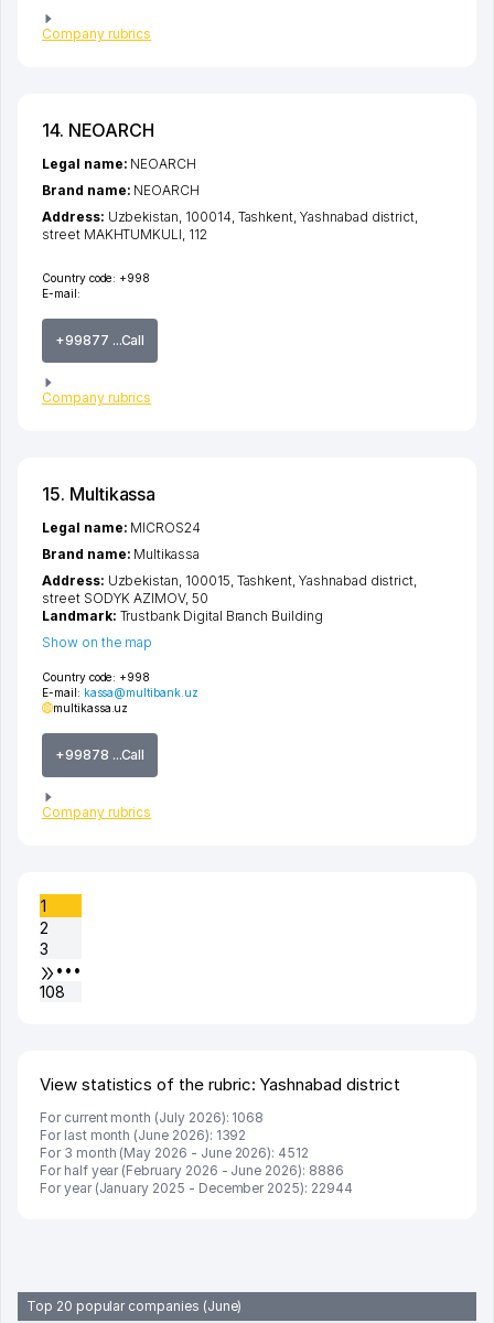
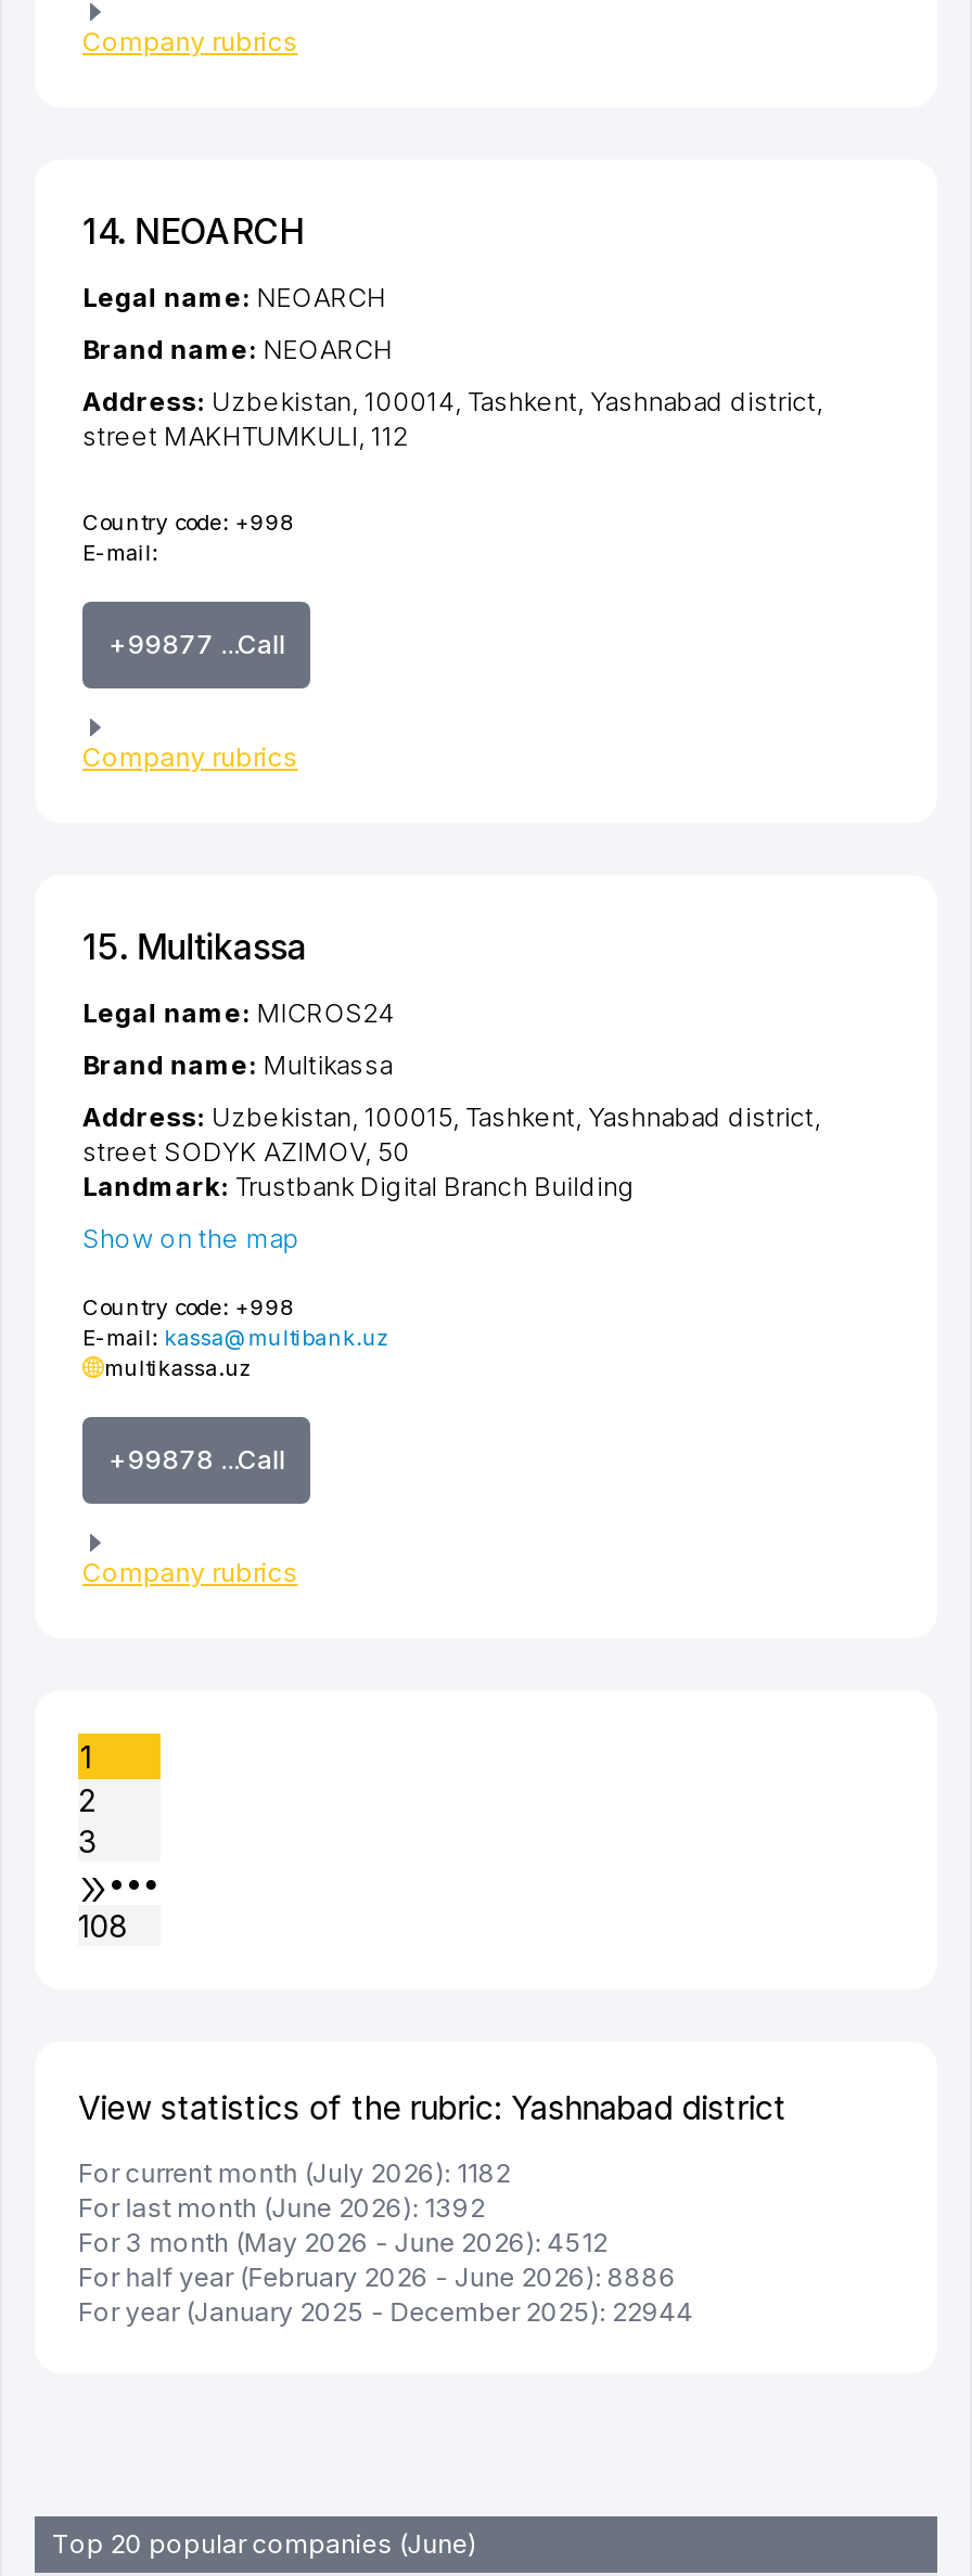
[40,1109,264,1126] For current month (July 2026): 1068 -> [78,2157,510,2189] For current month (July 2026): 1182

